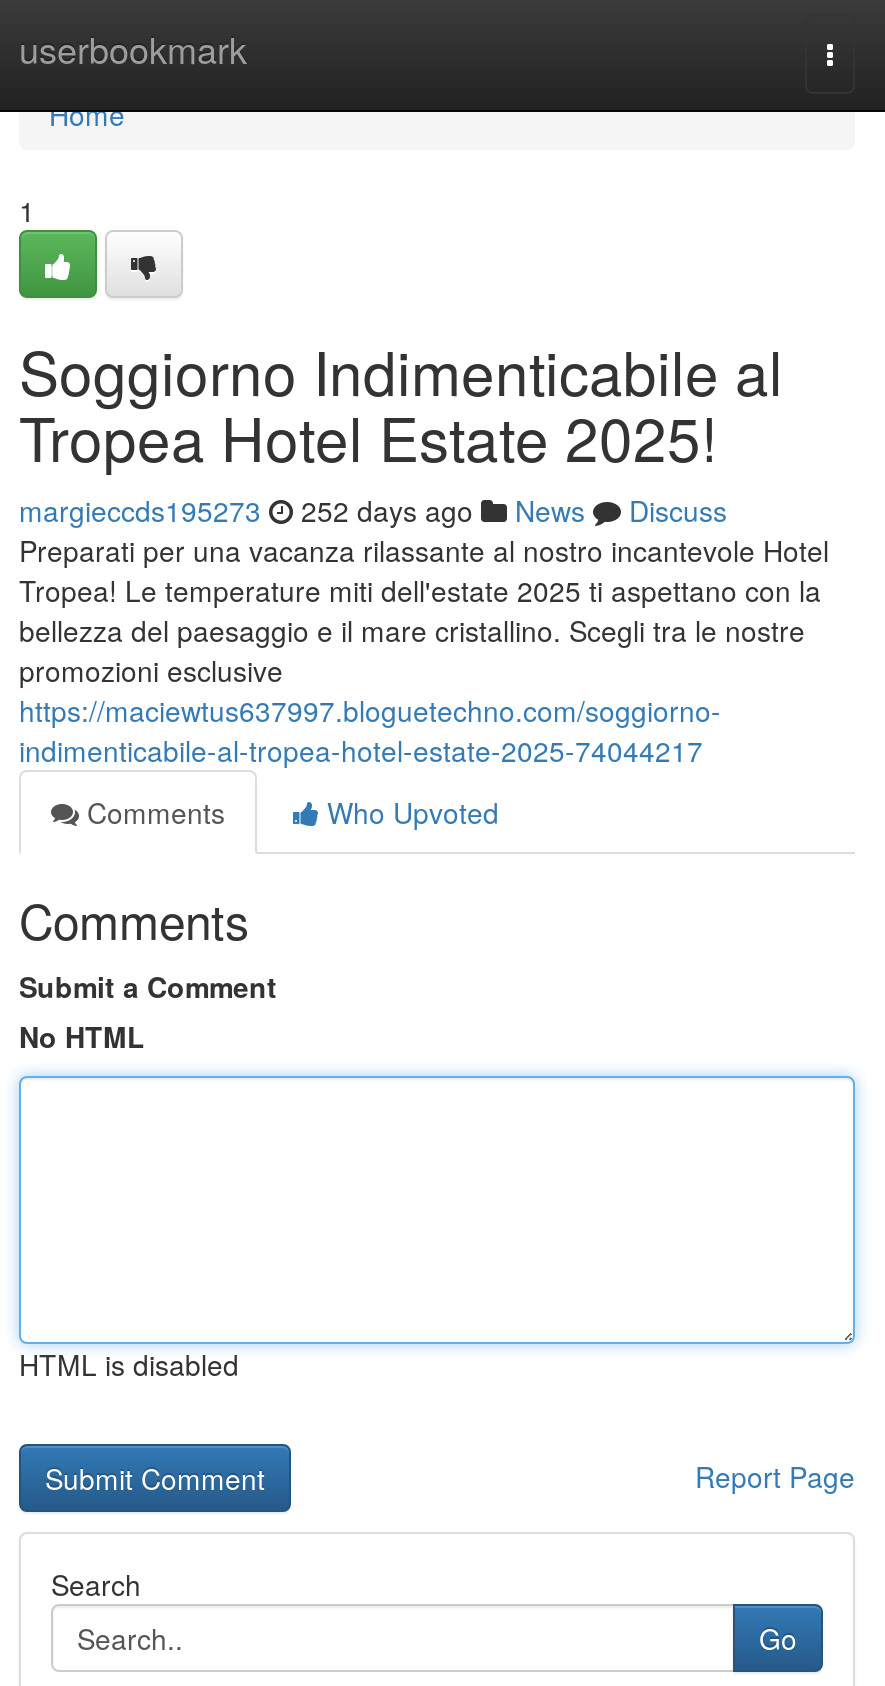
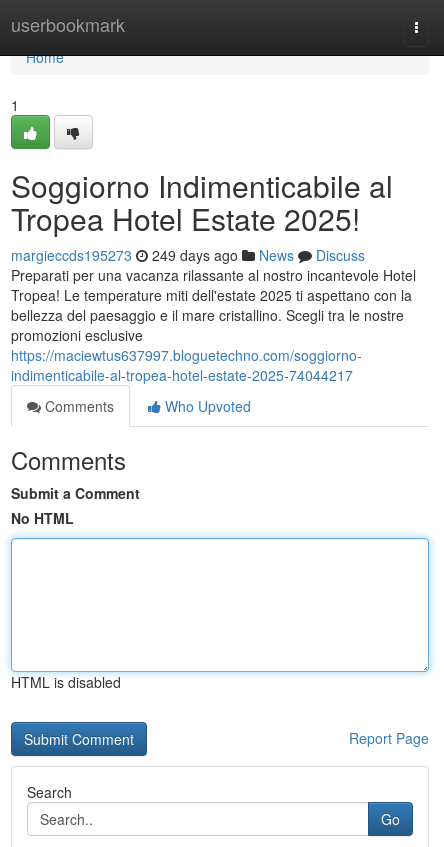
[19,490,727,530] margieccds195273 252 days ago News Discuss -> [11,245,365,265] margieccds195273 249 days ago News Discuss

